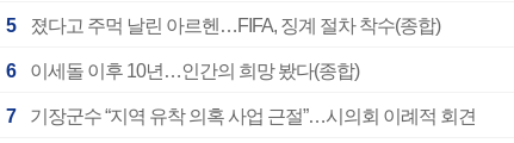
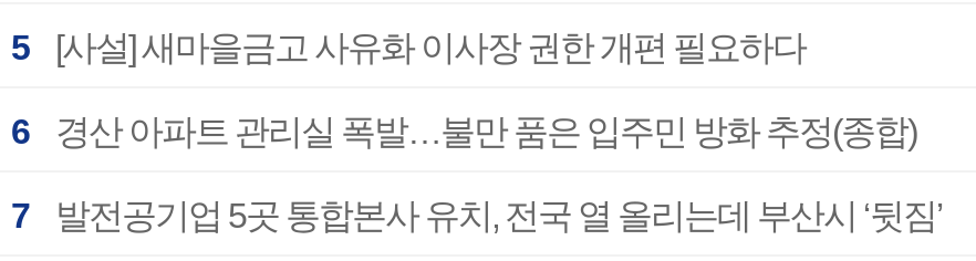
[30,15,440,36] 졌다고 주먹 날린 아르헨…FIFA, 징계 절차 착수(종합) -> [55,29,806,66] [사설] 새마을금고 사유화 이사장 권한 개편 필요하다
[30,61,359,81] 이세돌 이후 10년…인간의 희망 봤다(종합) -> [55,113,916,150] 경산 아파트 관리실 폭발…불만 품은 입주민 방화 추정(종합)
[30,106,476,126] 기장군수 “지역 유착 의혹 사업 근절”…시의회 이례적 회견 -> [55,197,943,234] 발전공기업 5곳 통합본사 유치, 전국 열 올리는데 부산시 ‘뒷짐’

